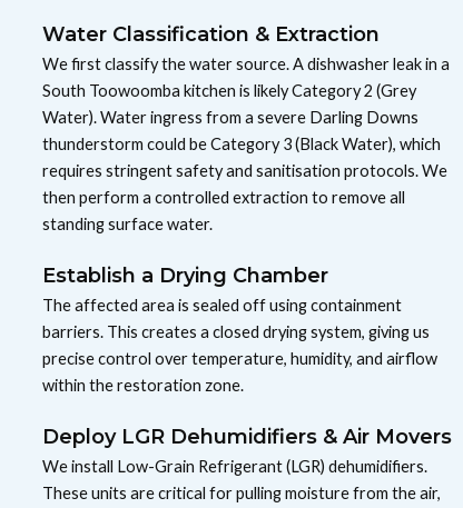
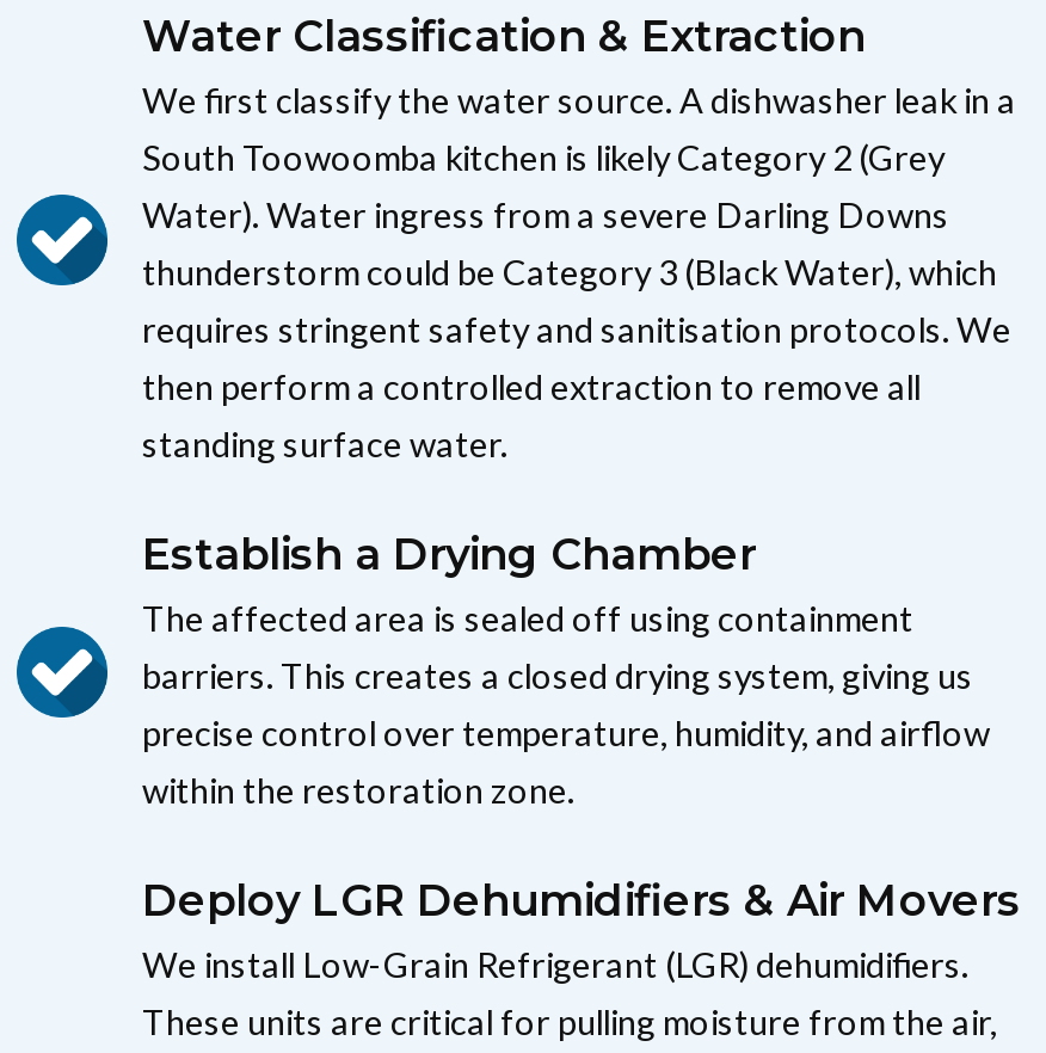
none -> [14,192,107,288] [image]
none -> [14,624,107,720] [image]

